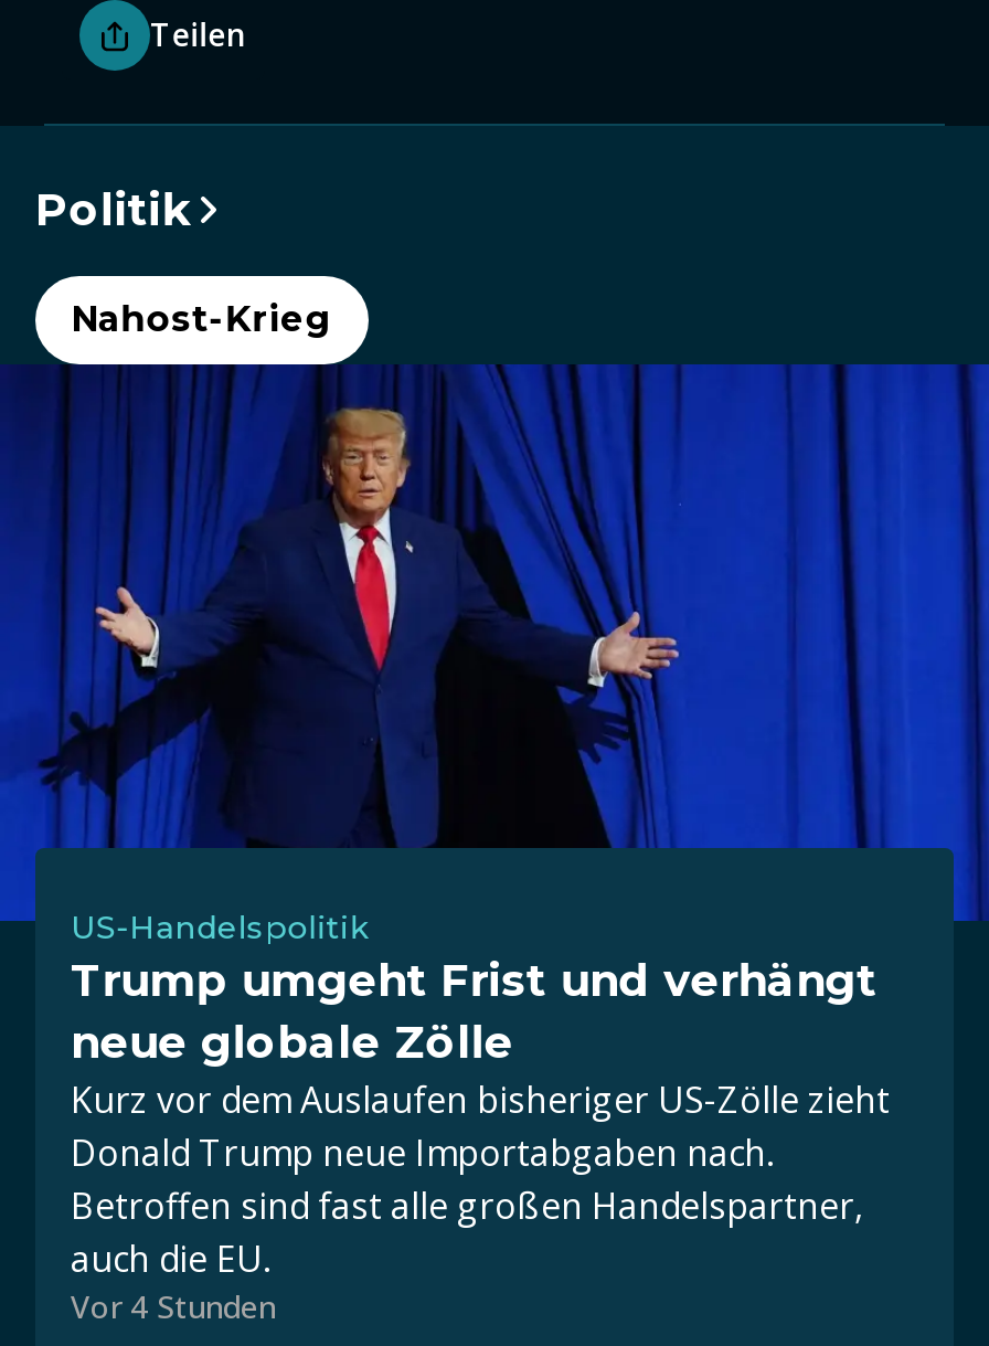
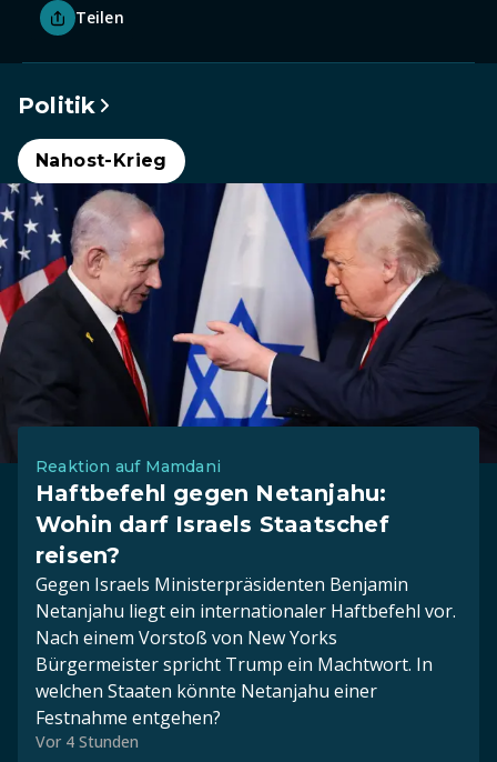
[7,362,982,1283] [image] | US-Handelspolitik | Trump umgeht Frist und verhängt | neue globale Zölle | Kurz vor dem Auslaufen bisheriger US-Zölle zieht | Donald Trump neue Importabgaben nach. | Betroffen sind fast alle großen Handelspartner, | auch die EU. -> [3,182,494,730] [image] | Reaktion auf Mamdani | Haftbefehl gegen Netanjahu: | Wohin darf Israels Staatschef | reisen? | Gegen Israels Ministerpräsidenten Benjamin | Netanjahu liegt ein internationaler Haftbefehl vor. | Nach einem Vorstoß von New Yorks | Bürgermeister spricht Trump ein Machtwort. In | welchen Staaten könnte Netanjahu einer | Festnahme entgehen?

